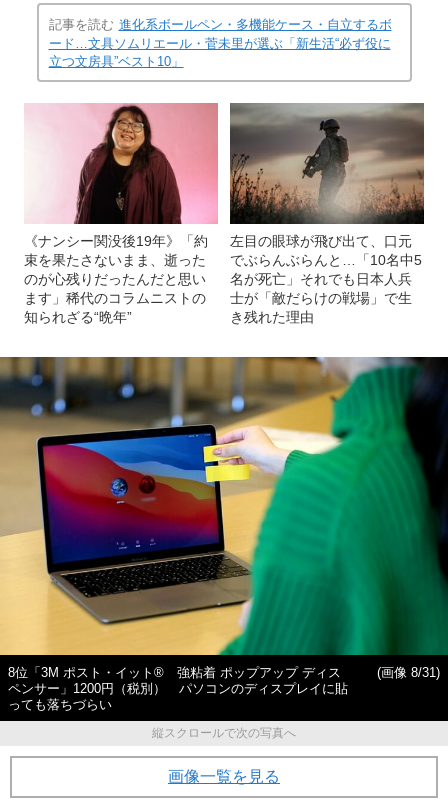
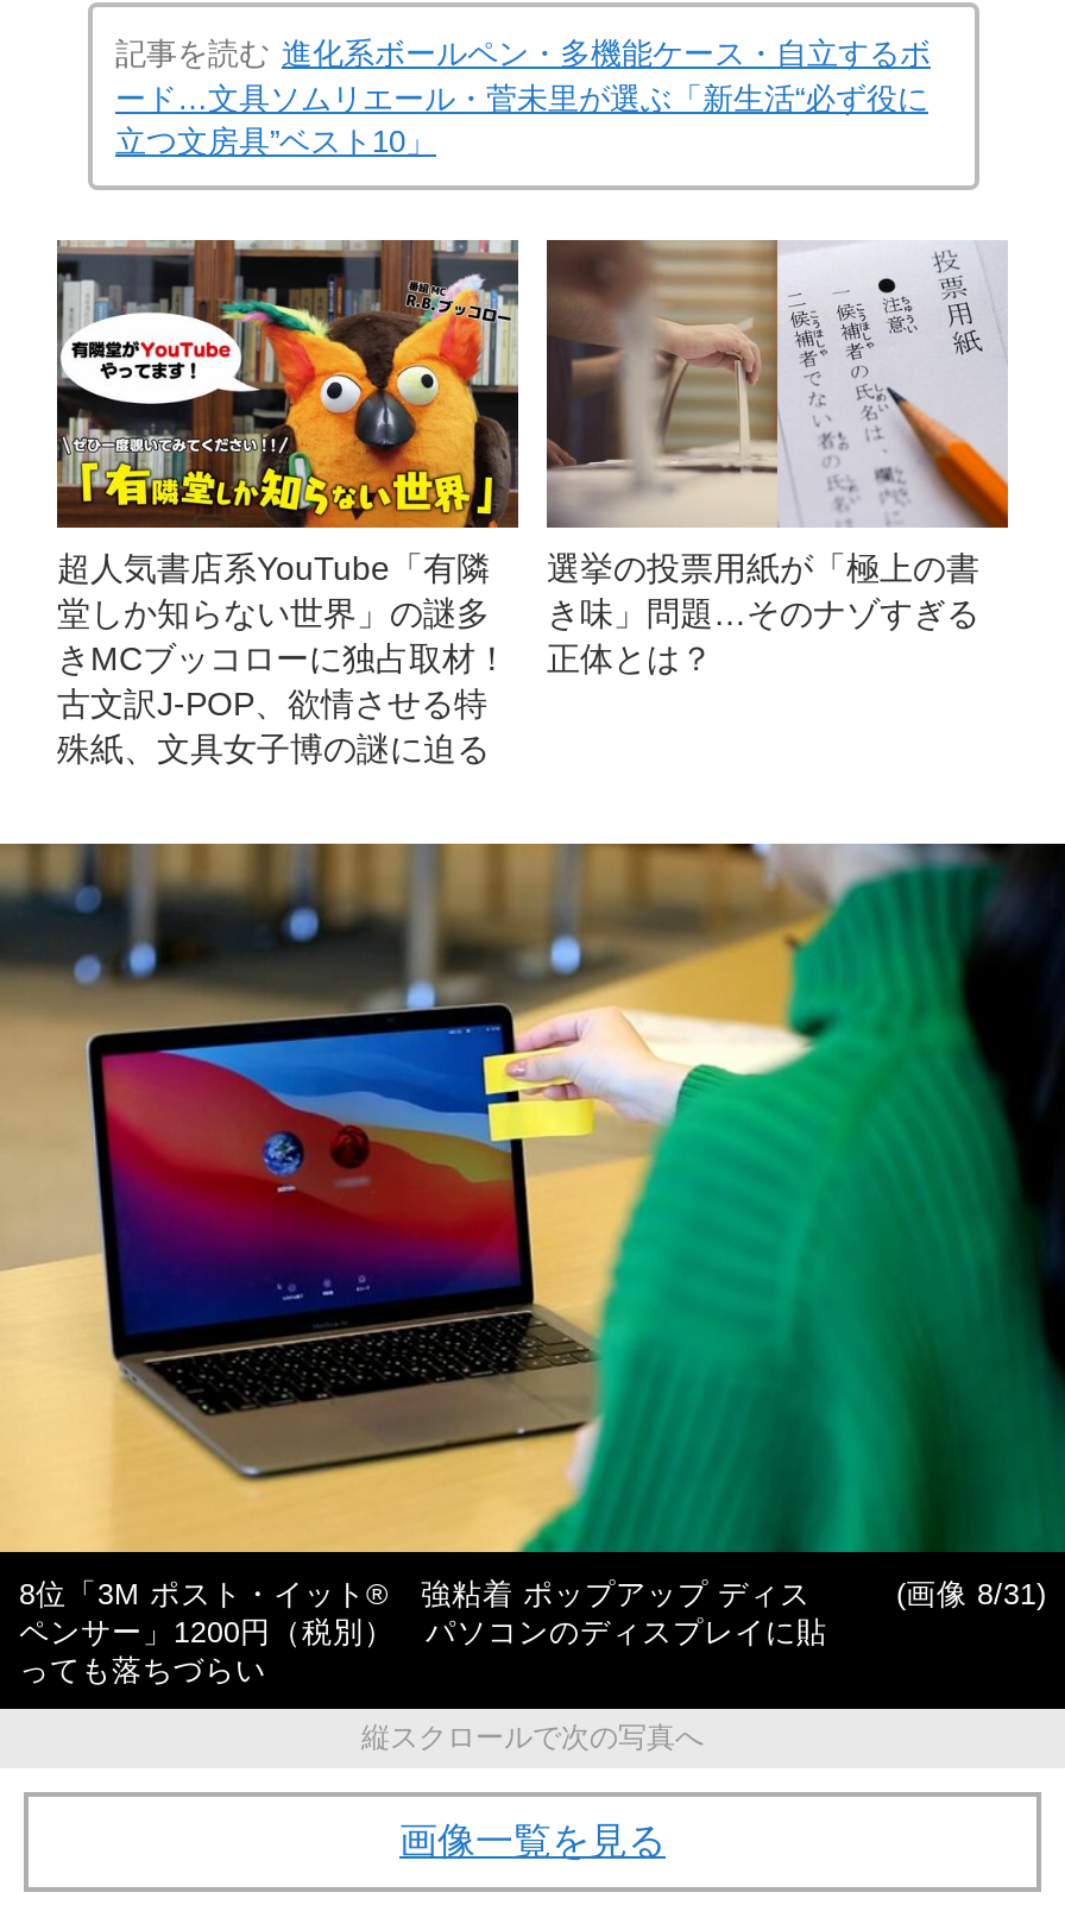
[24,103,218,325] [image] | 《ナンシー関没後19年》「約 | 束を果たさないまま、逝った | のが心残りだったんだと思い | ます」稀代のコラムニストの | 知られざる“晩年” -> [55,238,521,767] [image] | 超人気書店系YouTube「有隣 | 堂しか知らない世界」の謎多 | きMCブッコローに独占取材！ | 古文訳J-POP、欲情させる特 | 殊紙、文具女子博の謎に迫る
[229,103,425,325] [image] | 左目の眼球が飛び出て、口元 | でぶらんぶらんと…「10名中5 | 名が死亡」それでも日本人兵 | 士が「敵だらけの戦場」で生 | き残れた理由 -> [544,242,1010,677] [image] | 選挙の投票用紙が「極上の書 | き味」問題…そのナゾすぎる | 正体とは？

